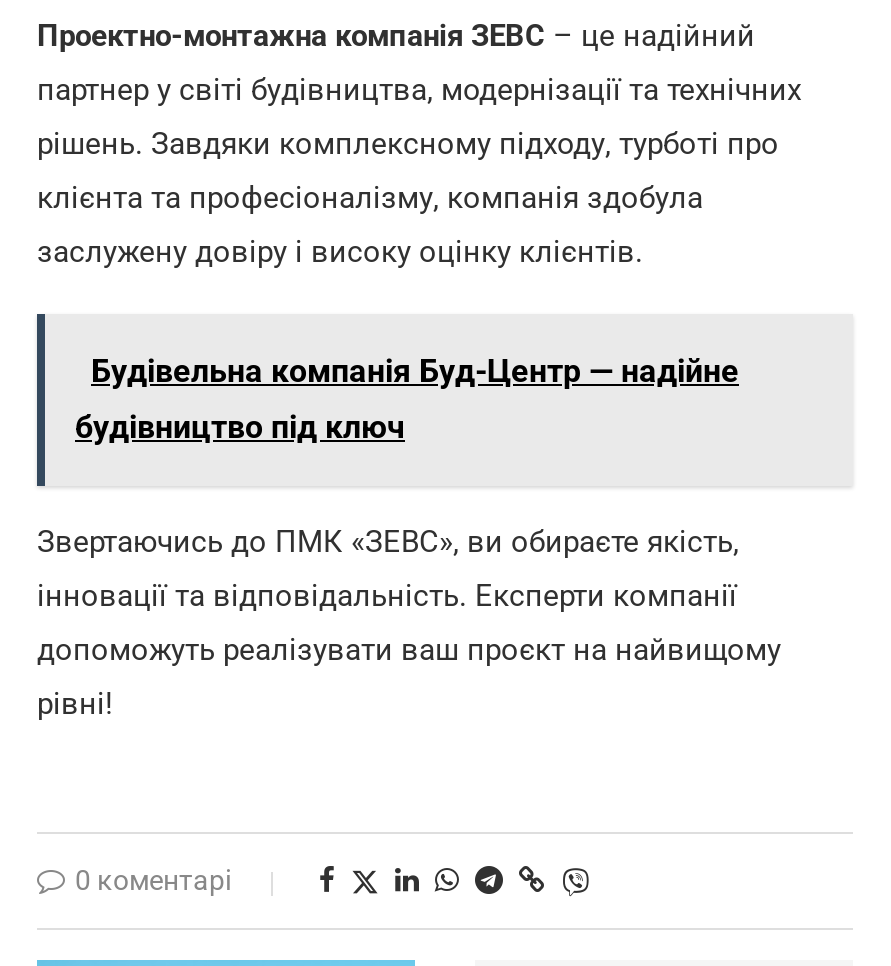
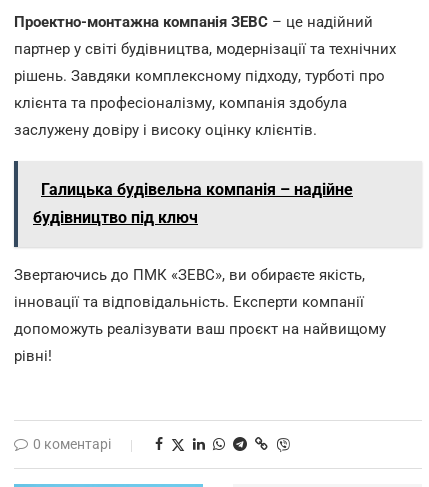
[91,353,739,391] Будівельна компанія Буд-Центр — надійне -> [41,180,353,199] Галицька будівельна компанія – надійне

